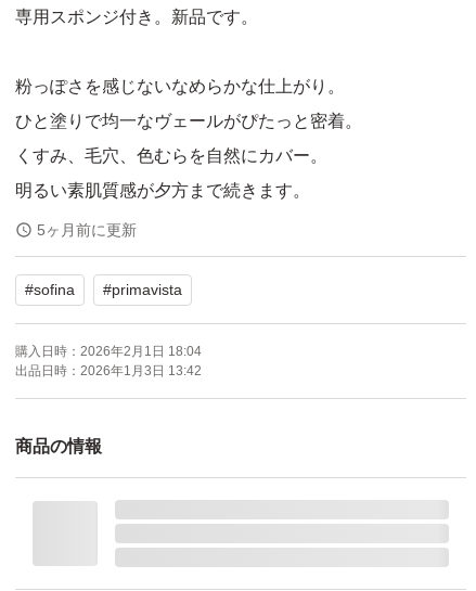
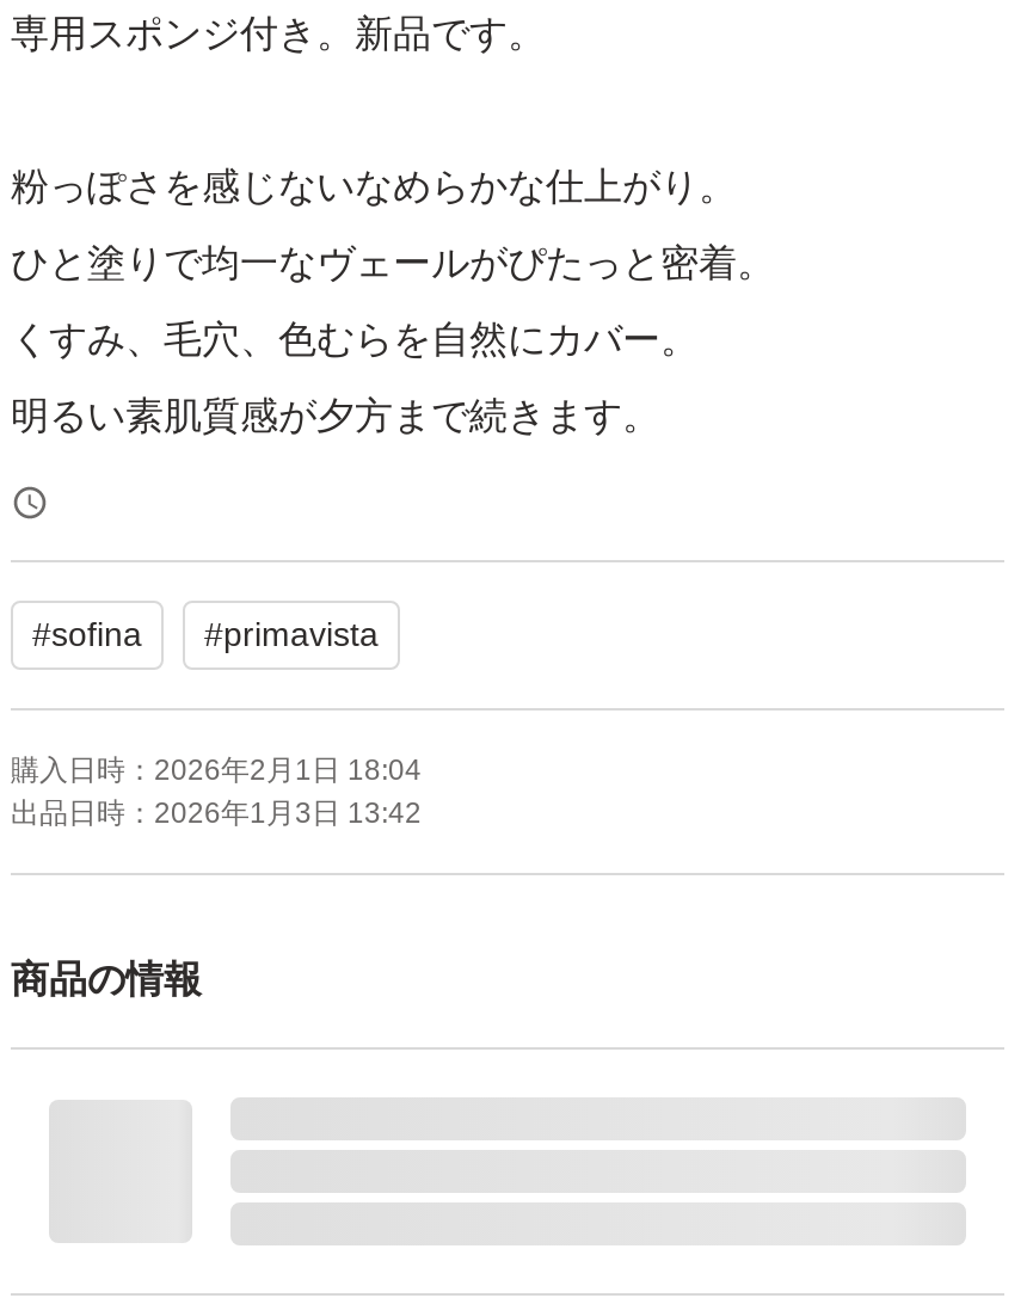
[37,222,137,239] 5ヶ月前に更新 -> none

